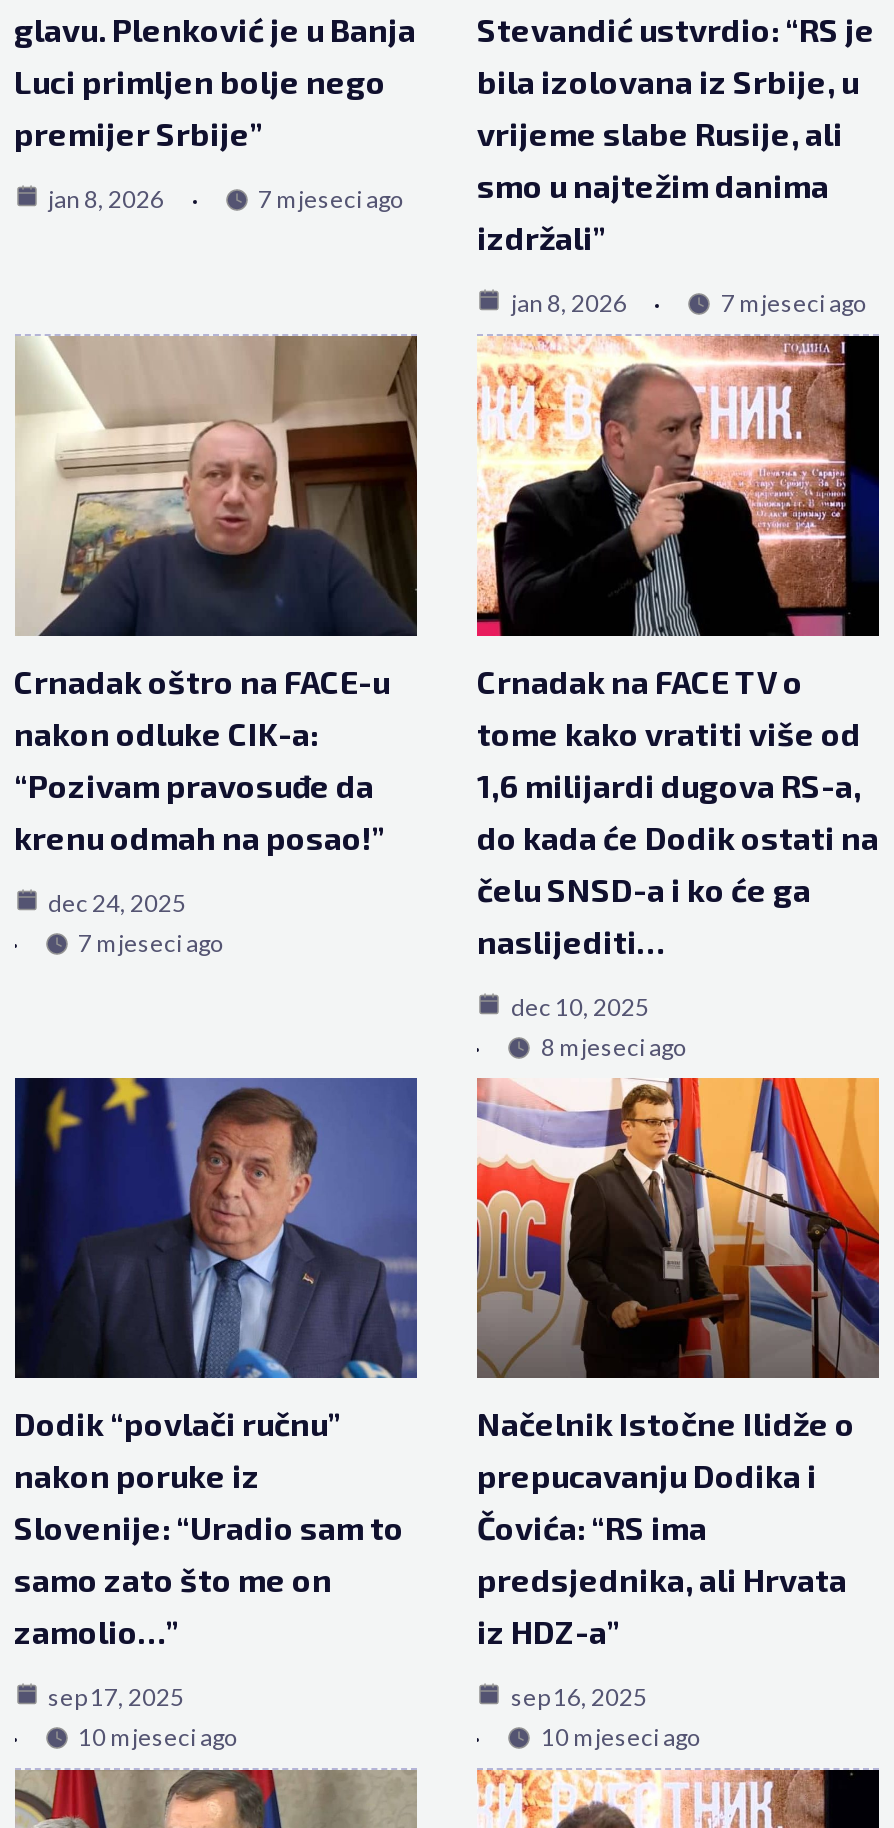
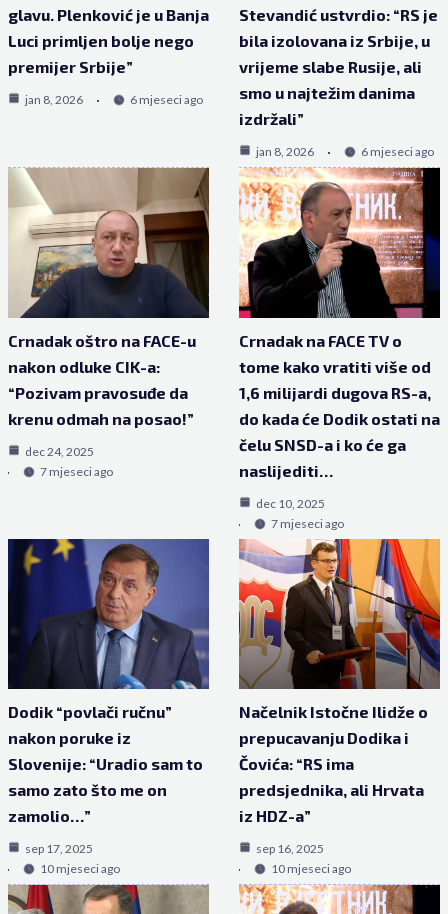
[258,184,404,214] 7 mjeseci ago -> [129,92,202,107] 6 mjeseci ago
[721,288,867,318] 7 mjeseci ago -> [361,144,434,159] 6 mjeseci ago
[541,1032,687,1062] 8 mjeseci ago -> [271,516,344,531] 7 mjeseci ago

